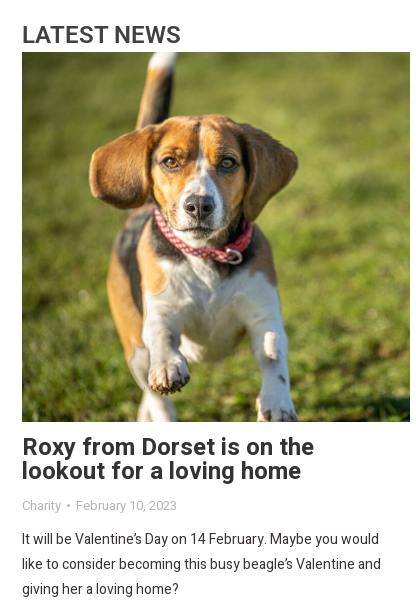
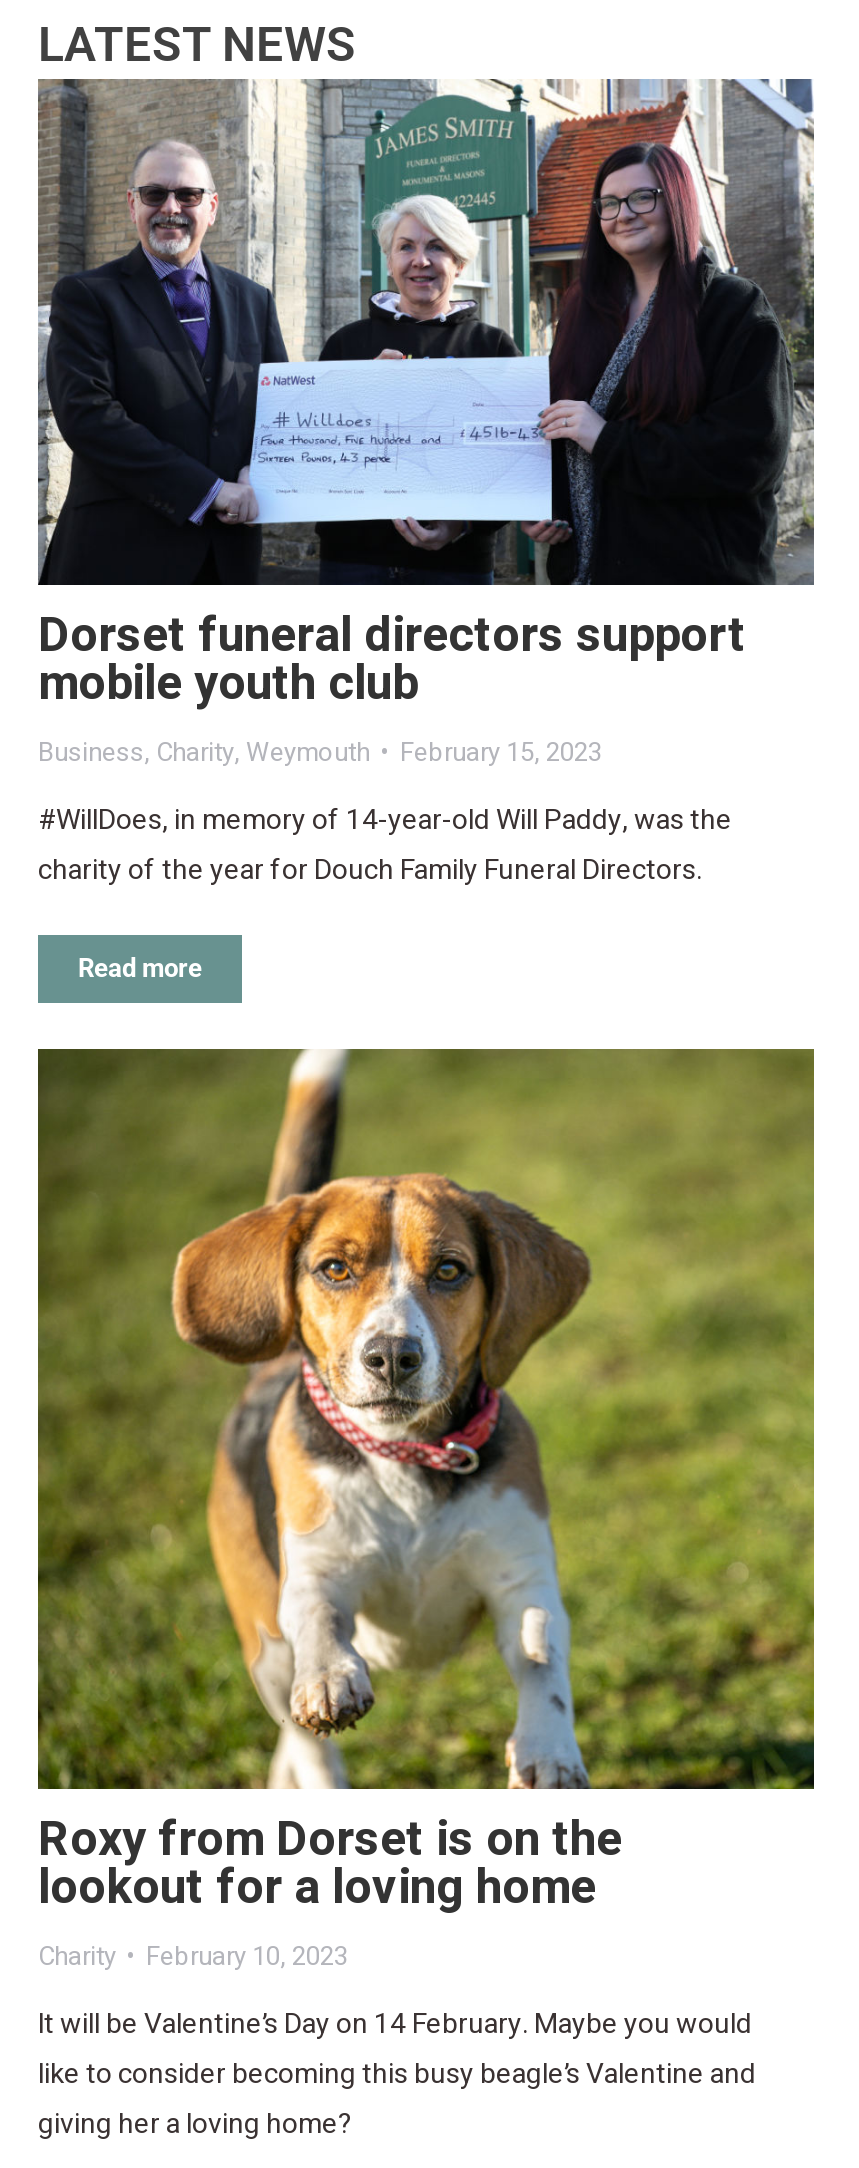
none -> [36,77,816,982] [image] | Dorset funeral directors support | mobile youth club | Business, Charity, Weymouth | February 15, 2023 | #WillDoes, in memory of 14-year-old Will Paddy, was the | charity of the year for Douch Family Funeral Directors. | Read more

